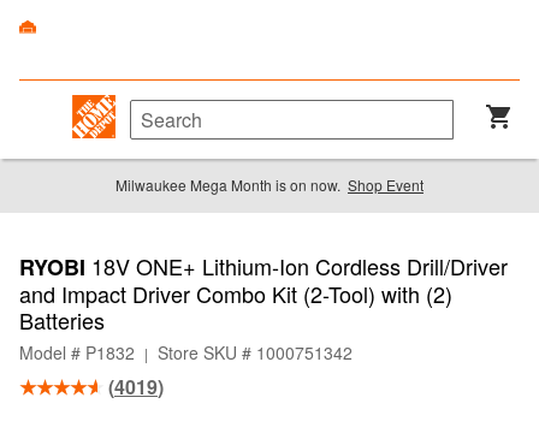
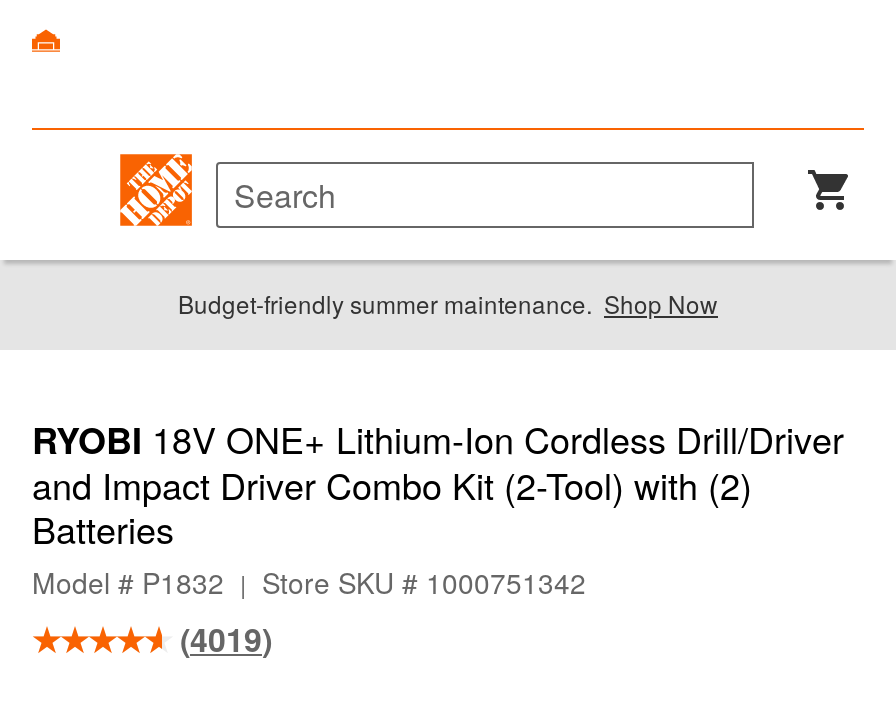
[115,175,423,195] Milwaukee Mega Month is on now. Shop Event -> [178,287,718,321] Budget-friendly summer maintenance. Shop Now

